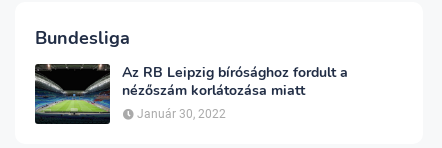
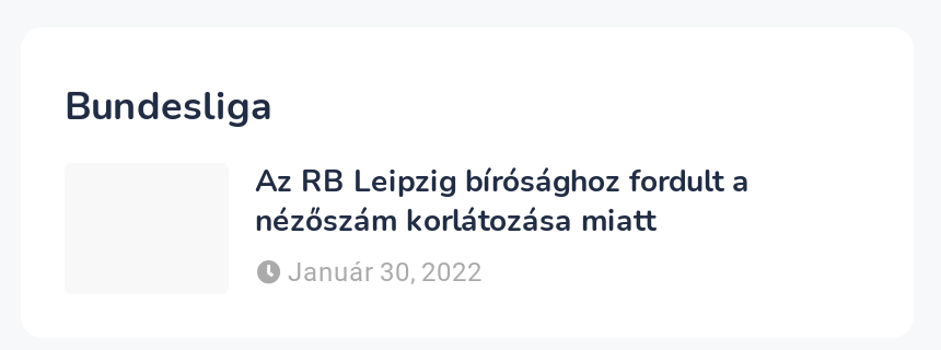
[34,63,111,125] [image] -> none

